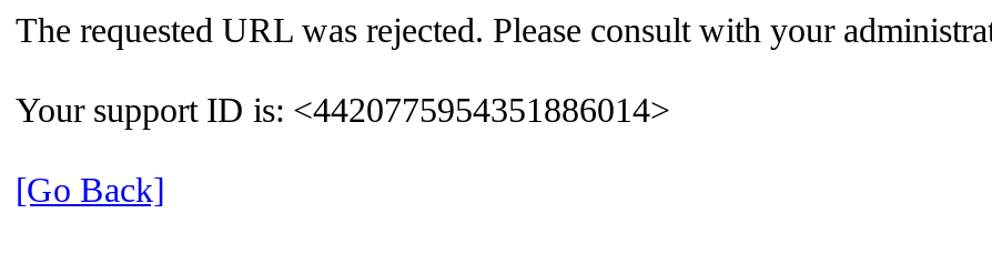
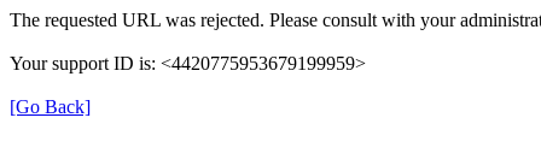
[16,91,670,129] Your support ID is: <4420775954351886014> -> [10,53,366,73] Your support ID is: <4420775953679199959>

